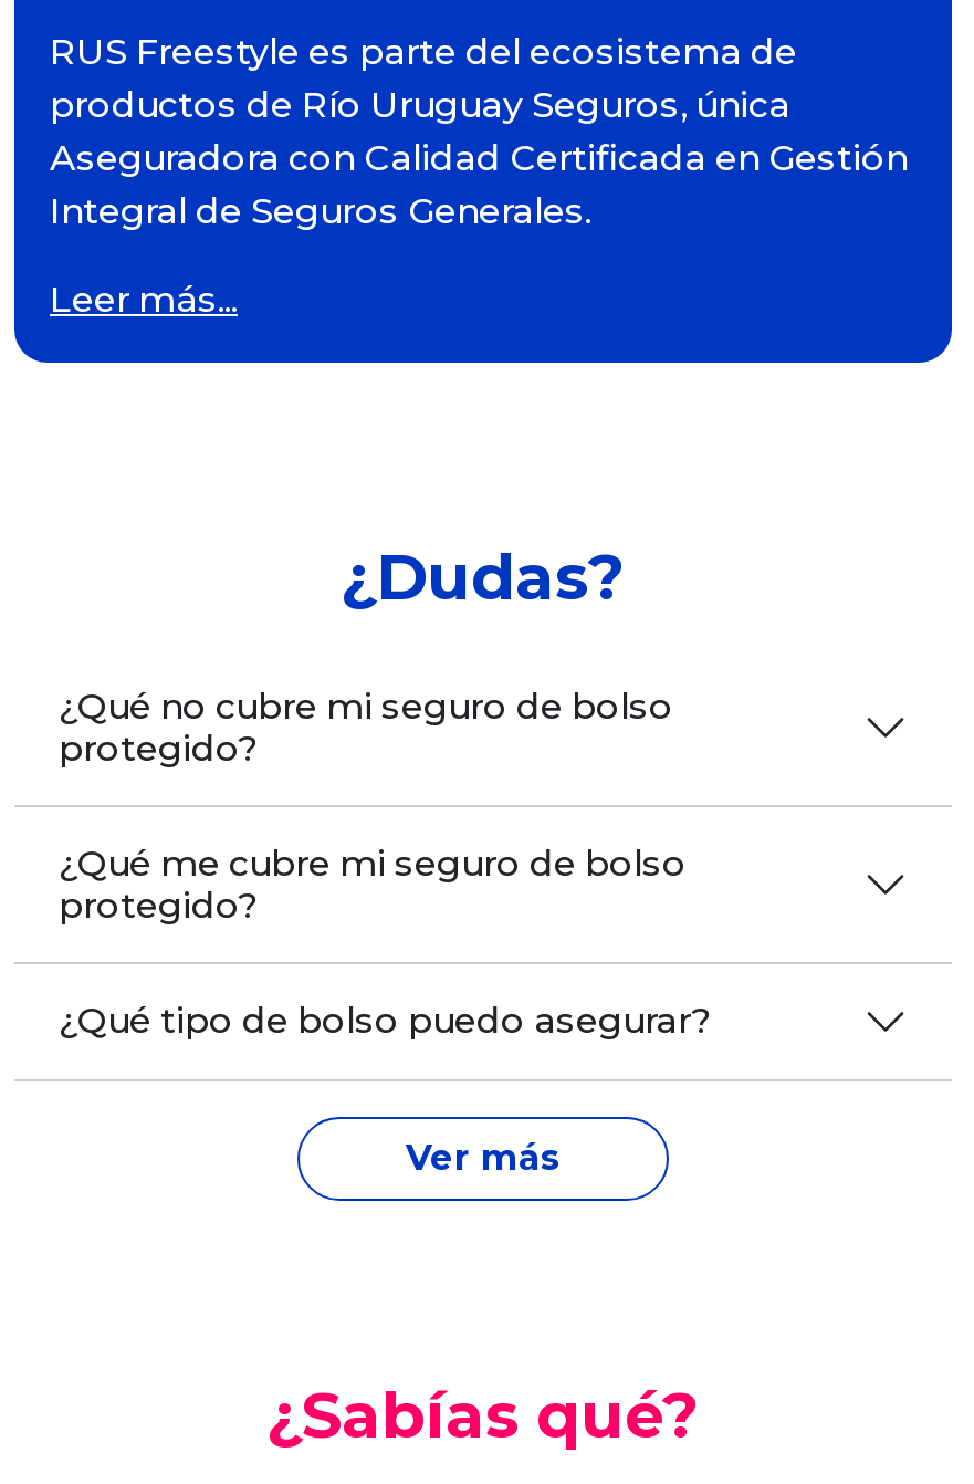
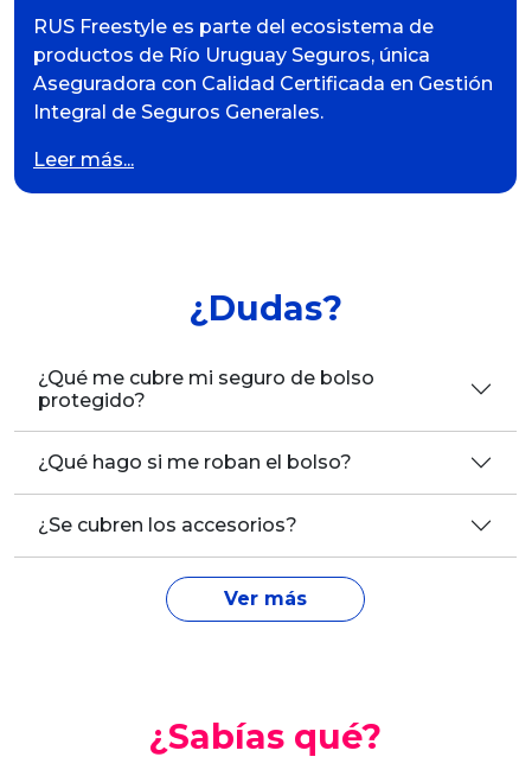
[59,685,673,769] ¿Qué no cubre mi seguro de bolso | protegido? -> none
moved [59,842,687,926] -> [38,366,374,411]: ¿Qué me cubre mi seguro de bolso | protegido?
[59,1000,713,1042] ¿Qué tipo de bolso puedo asegurar? -> [38,451,352,537] ¿Qué hago si me roban el bolso? | ¿Se cubren los accesorios?

